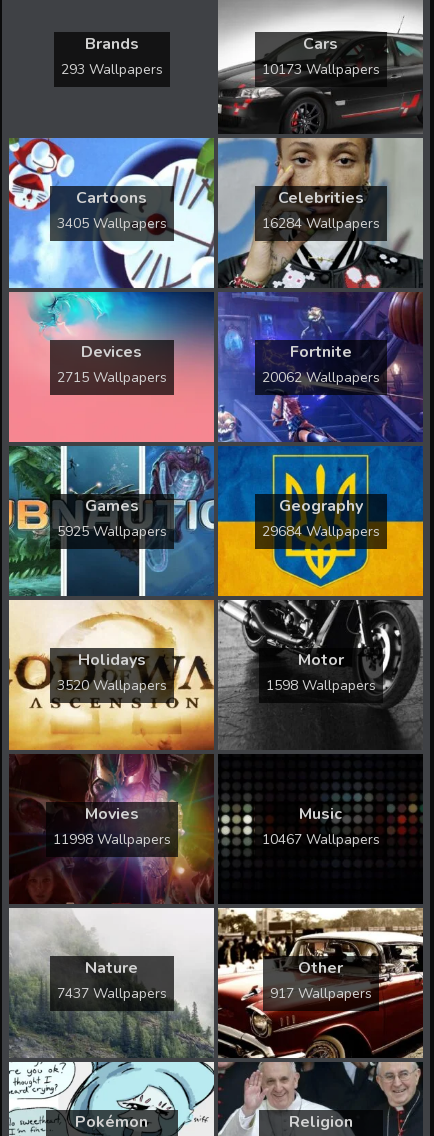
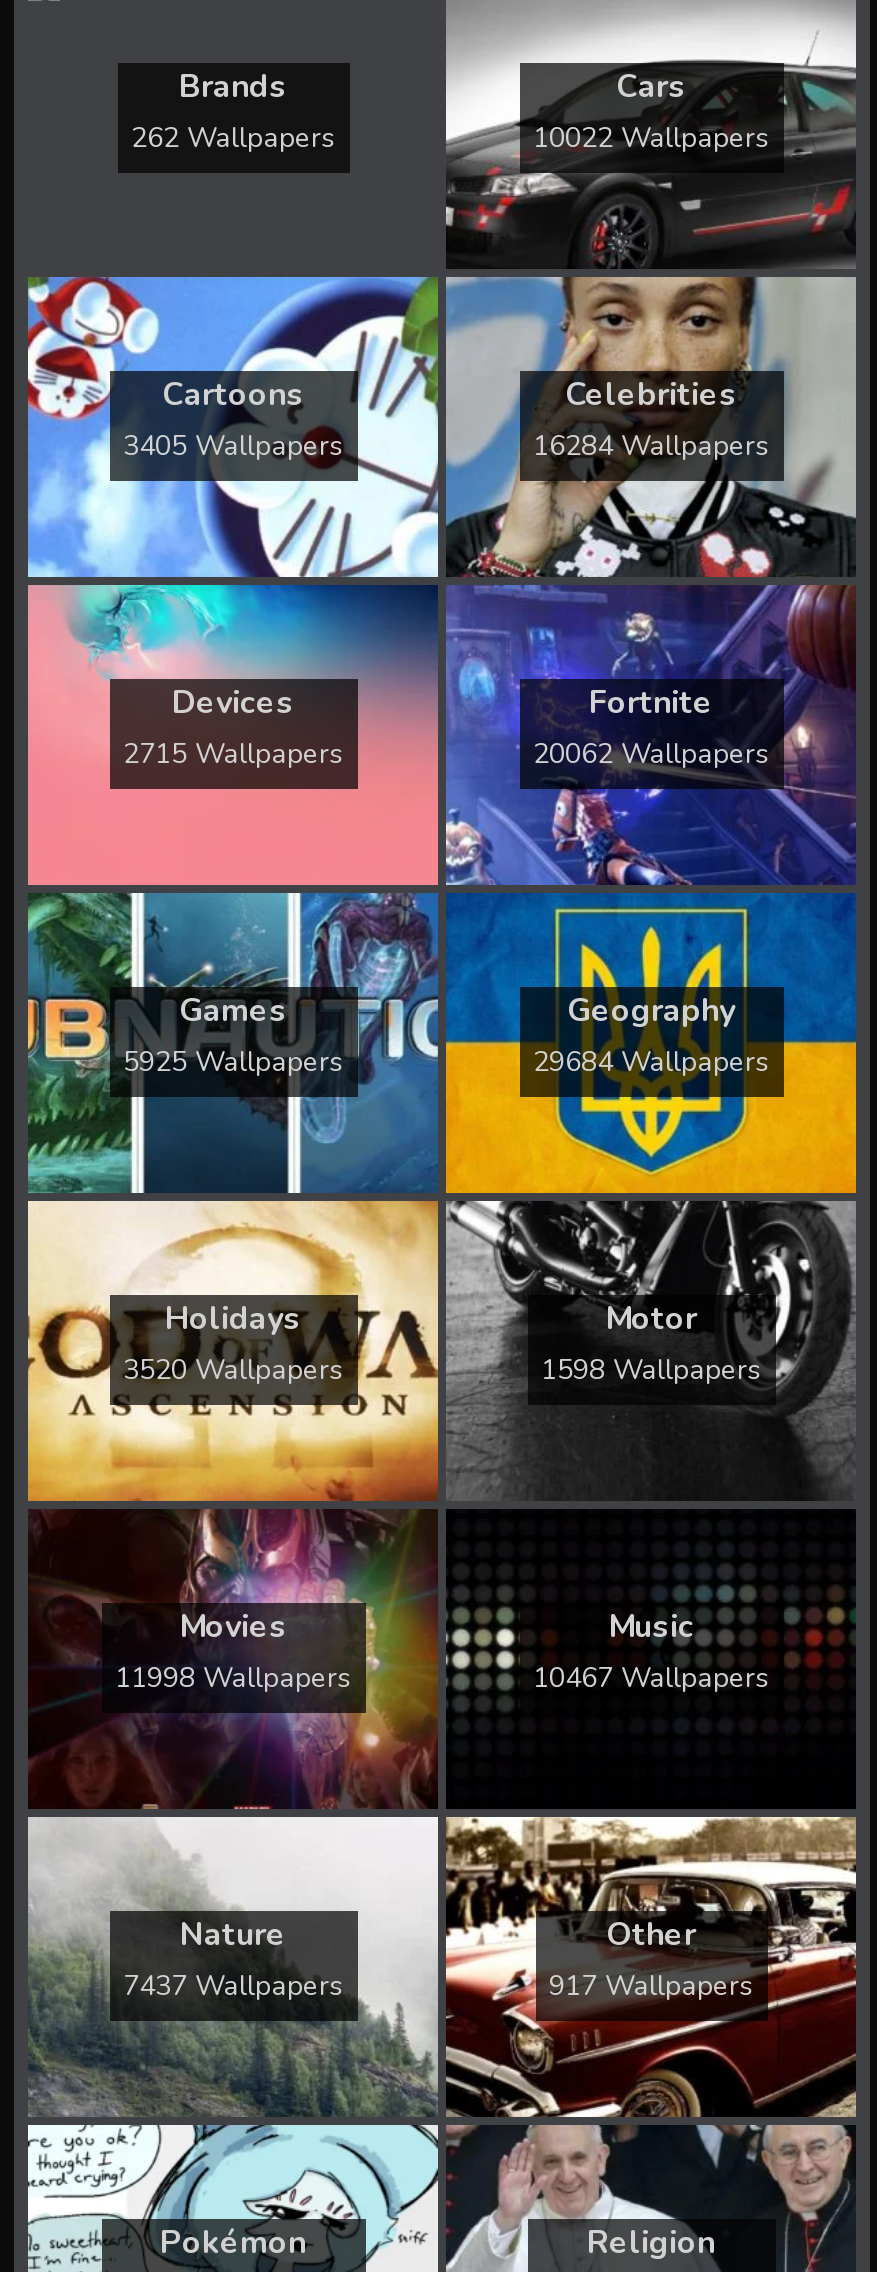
[60,60,162,79] 293 Wallpapers -> [131,119,335,157] 262 Wallpapers
[261,60,379,79] 10173 Wallpapers -> [533,119,769,157] 10022 Wallpapers

